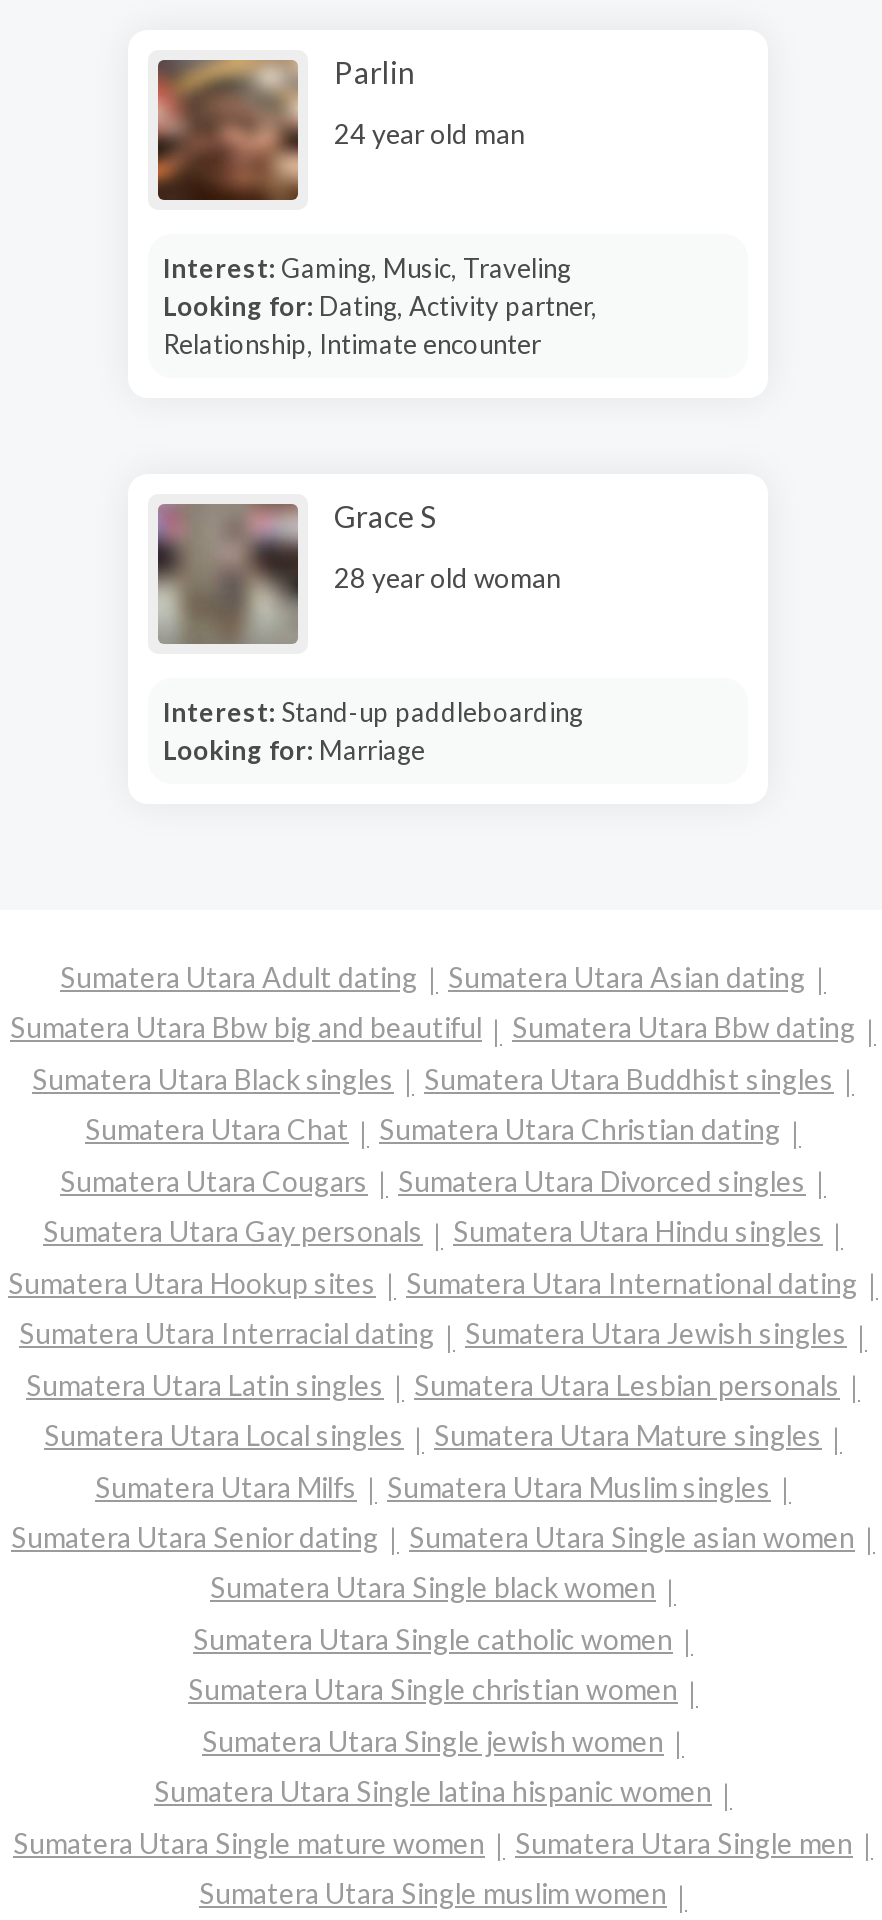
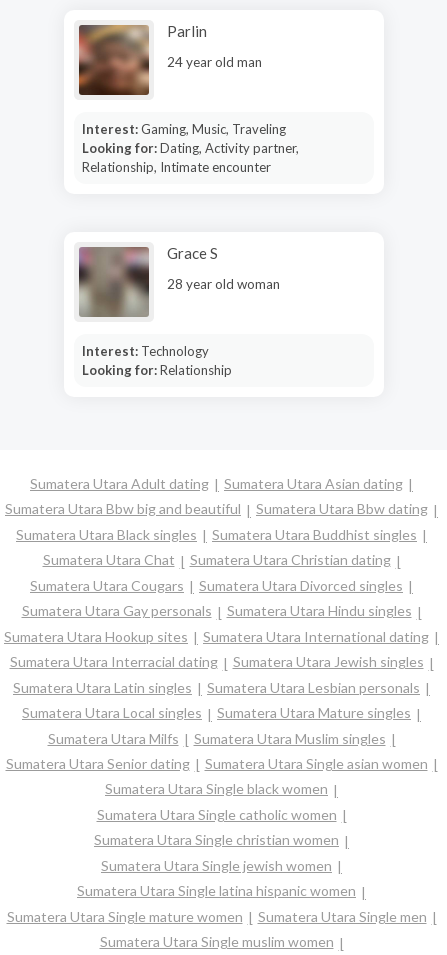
[163,695,583,765] Interest: Stand-up paddleboarding | Looking for: Marriage -> [81,342,231,377] Interest: Technology | Looking for: Relationship

